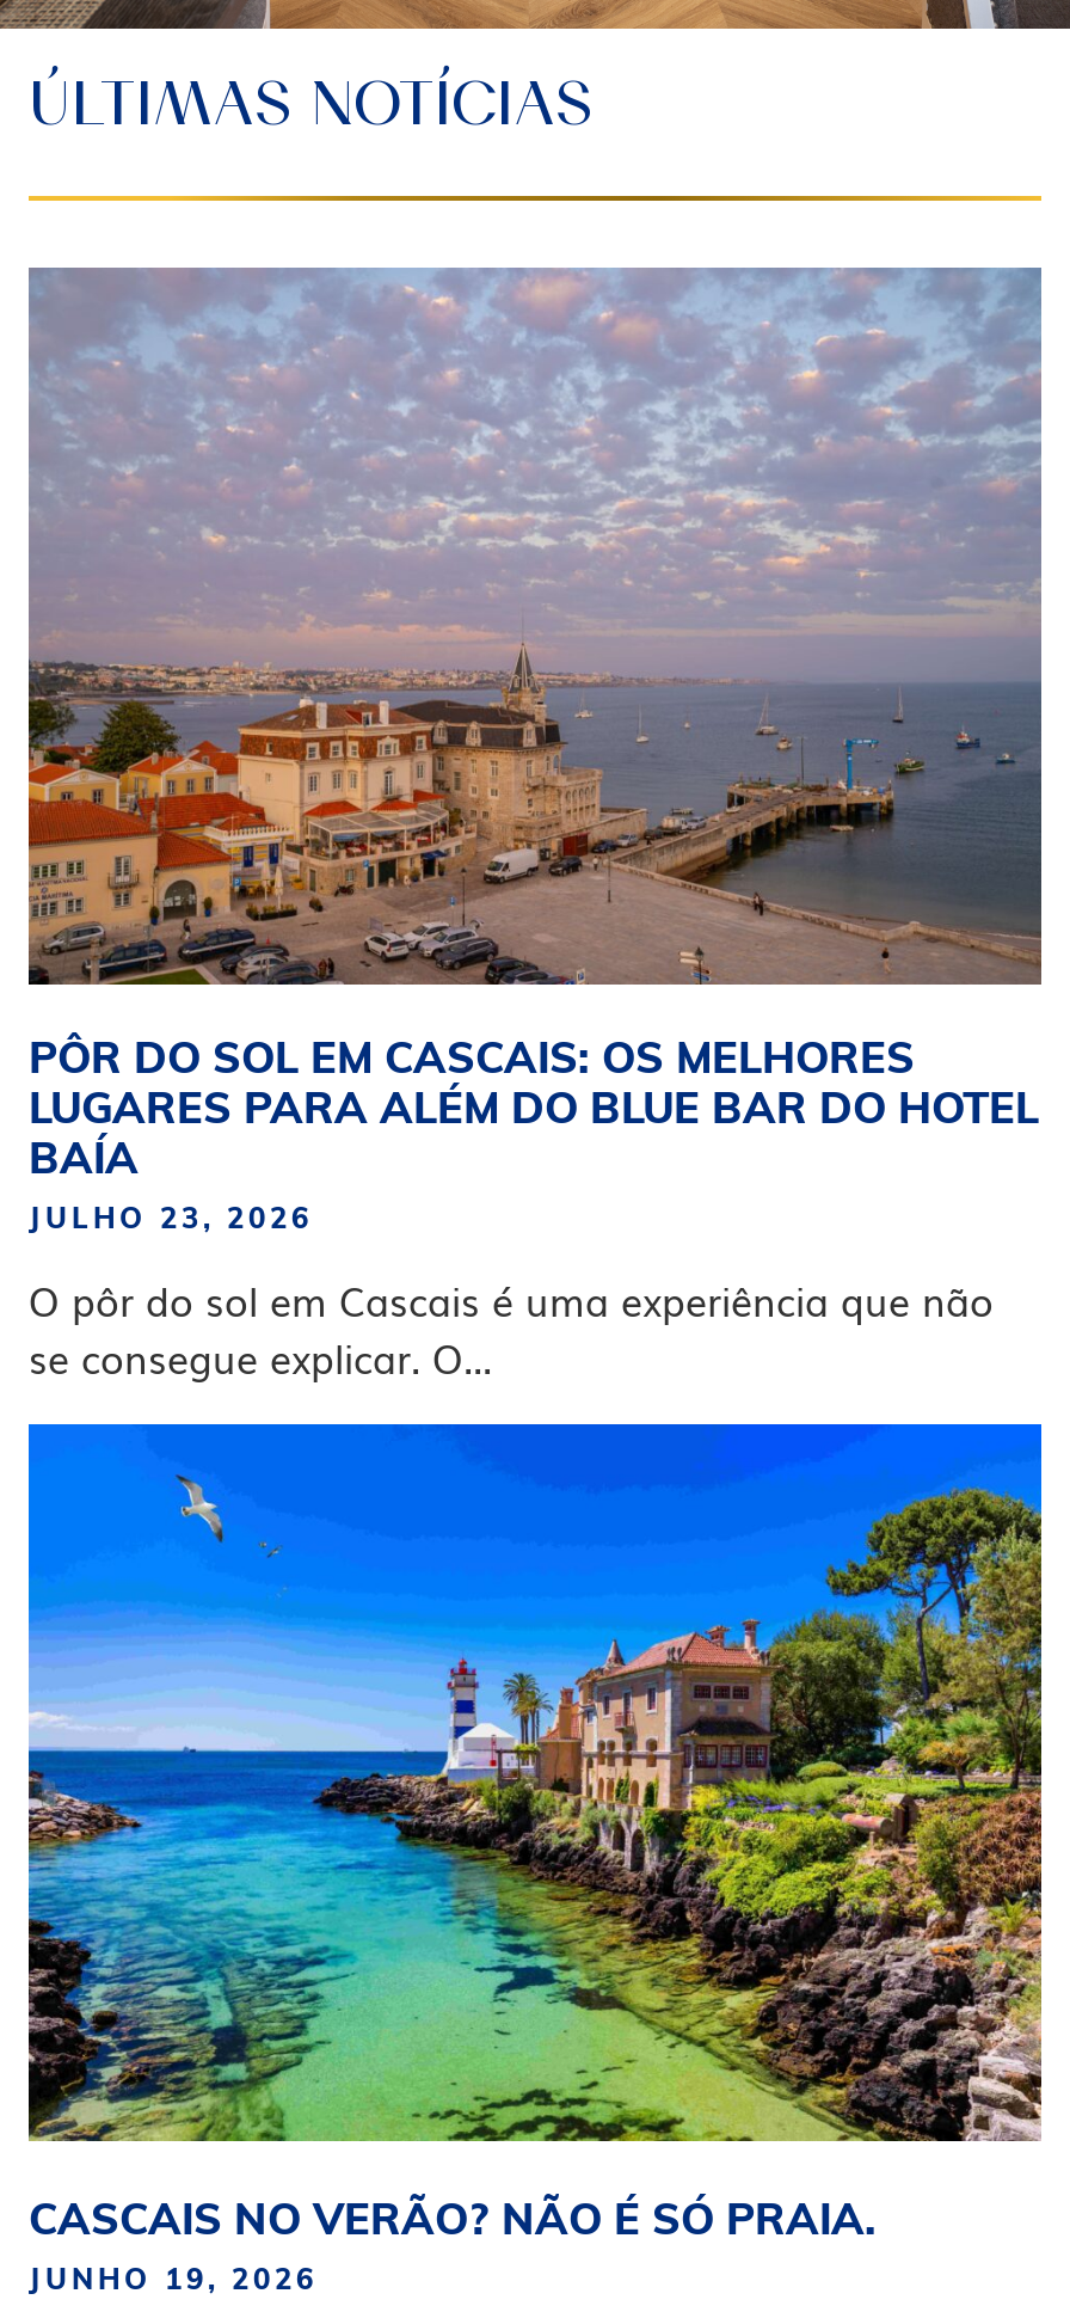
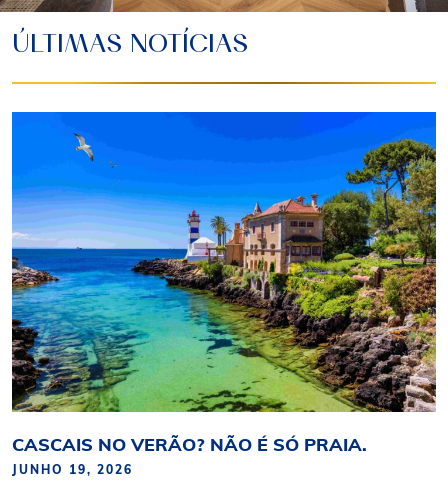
[26,268,1044,1386] [image] | PÔR DO SOL EM CASCAIS: OS MELHORES | LUGARES PARA ALÉM DO BLUE BAR DO HOTEL | BAÍA | JULHO 23, 2026 | O pôr do sol em Cascais é uma experiência que não | se consegue explicar. O... -> none

